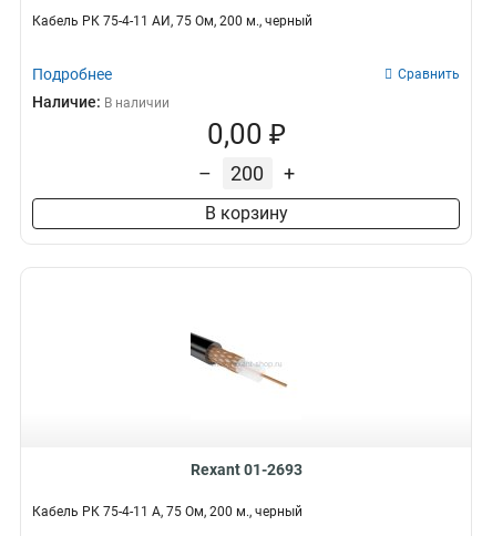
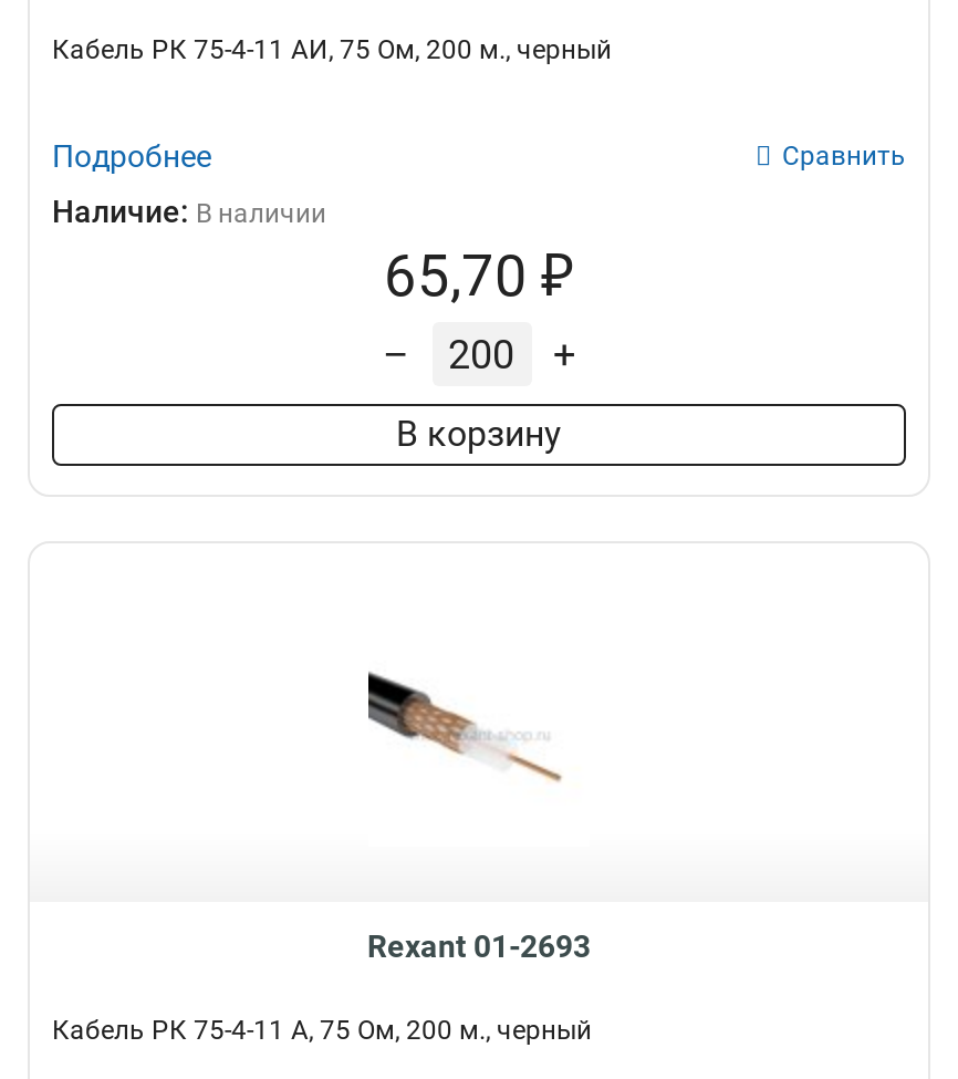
[207,117,285,151] 0,00 ₽ -> [384,242,574,309] 65,70 ₽

